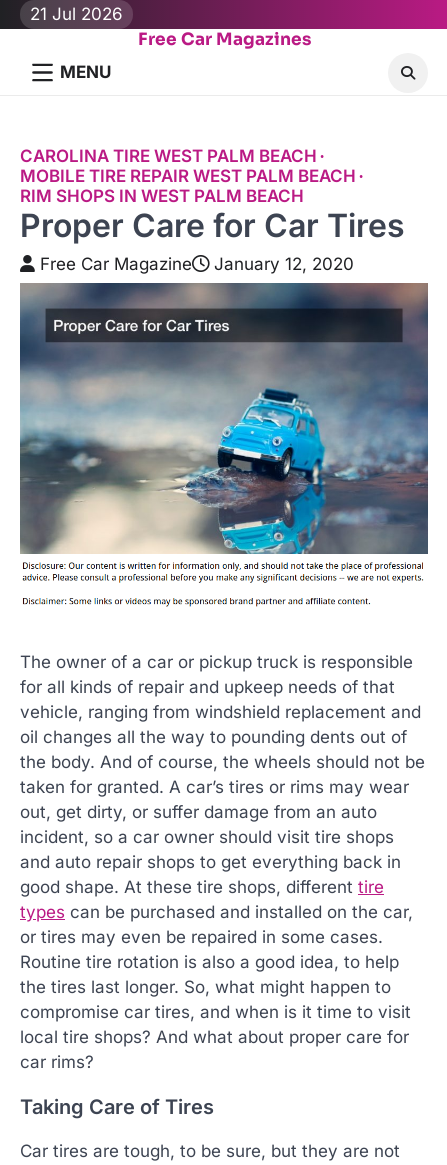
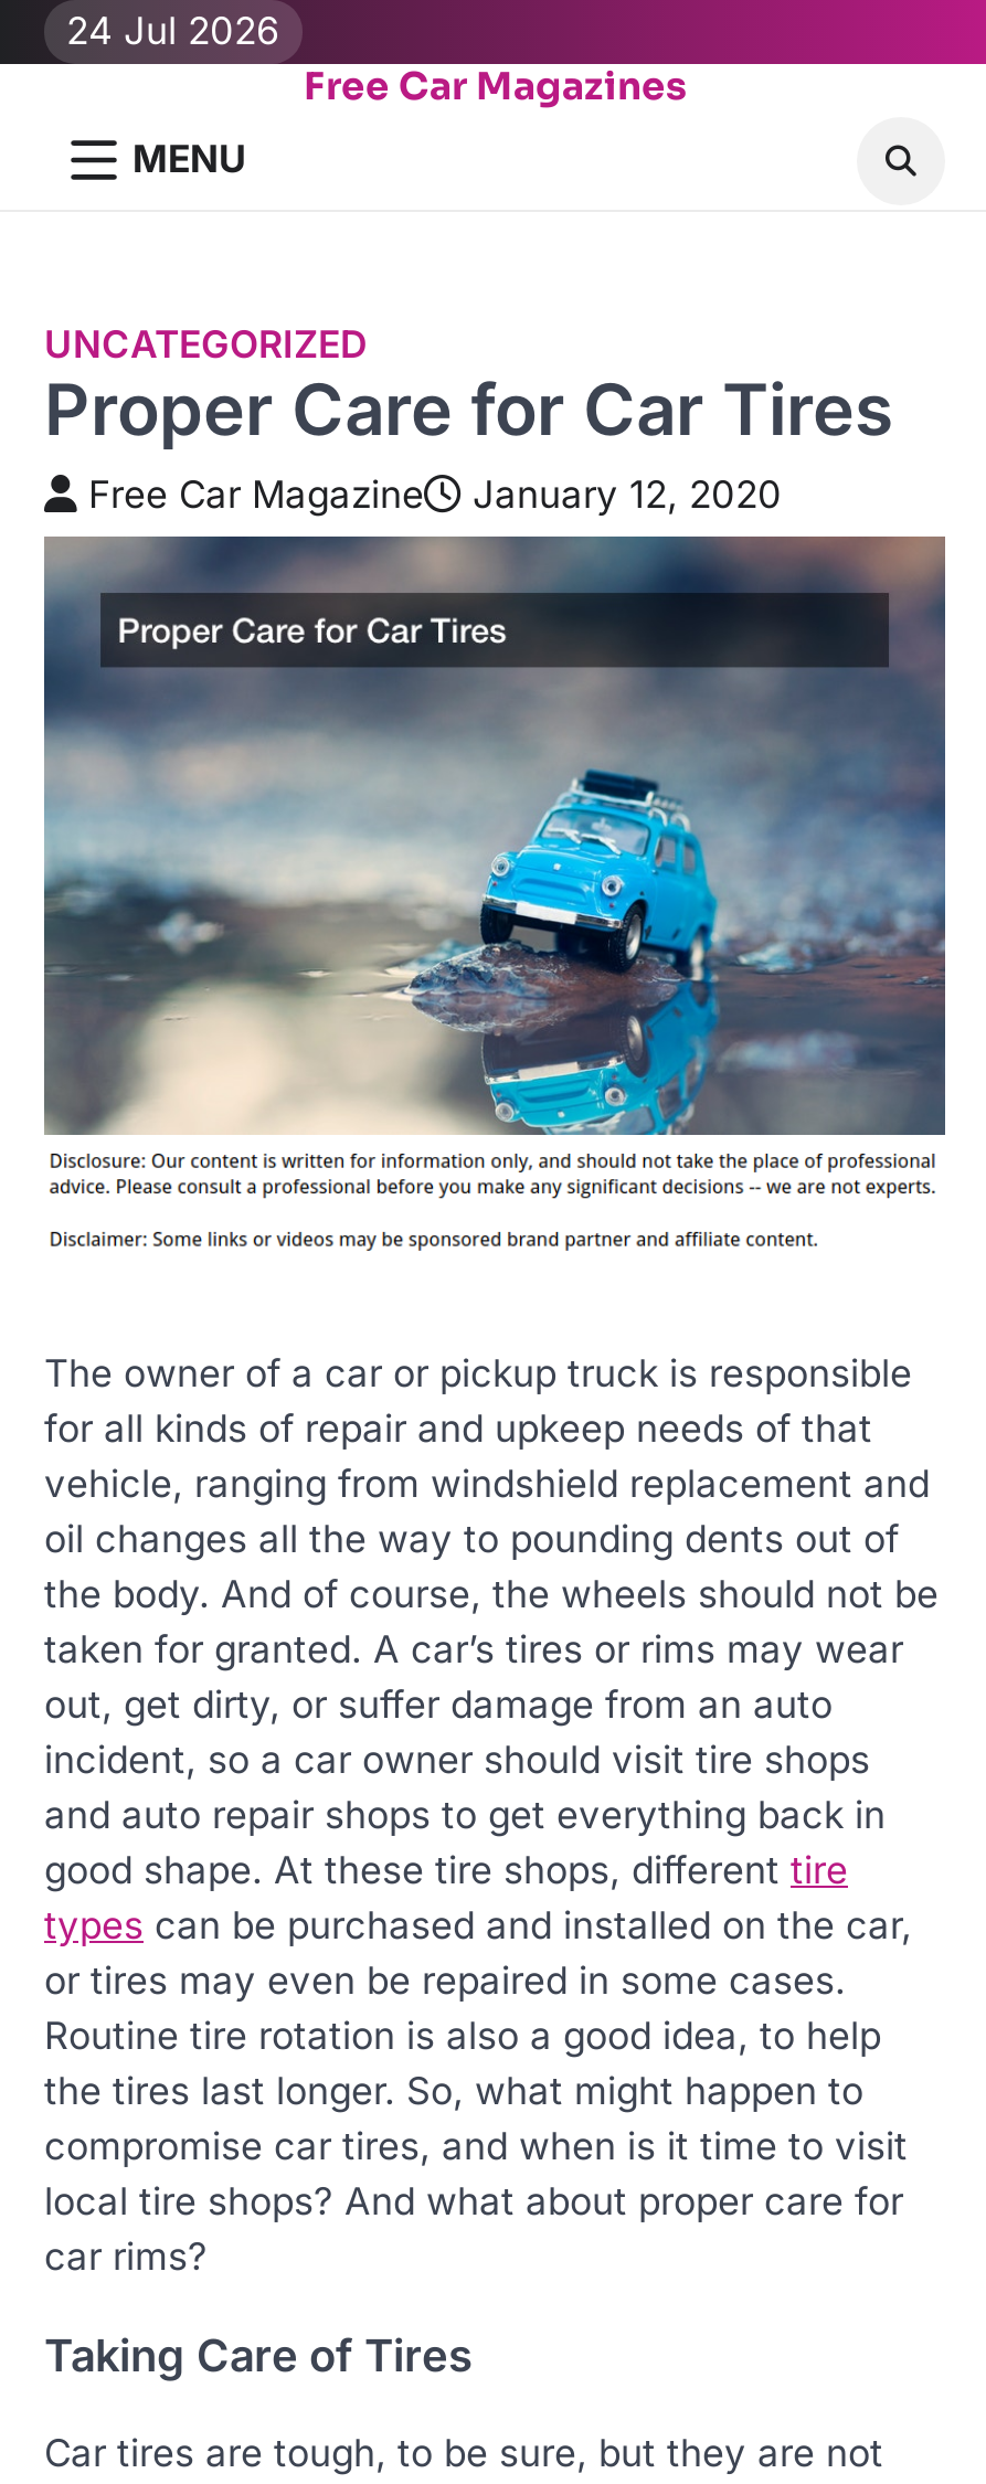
[30,4,123,24] 21 Jul 2026 -> [66,9,280,53] 24 Jul 2026
[20,146,356,206] CAROLINA TIRE WEST PALM BEACH | MOBILE TIRE REPAIR WEST PALM BEACH | RIM SHOPS IN WEST PALM BEACH -> [44,322,367,367] UNCATEGORIZED

